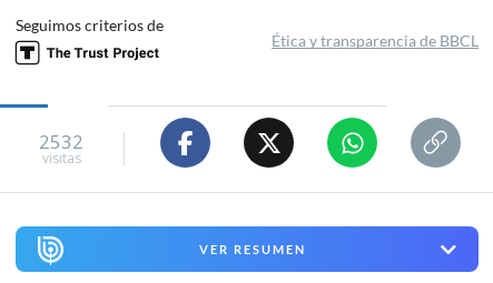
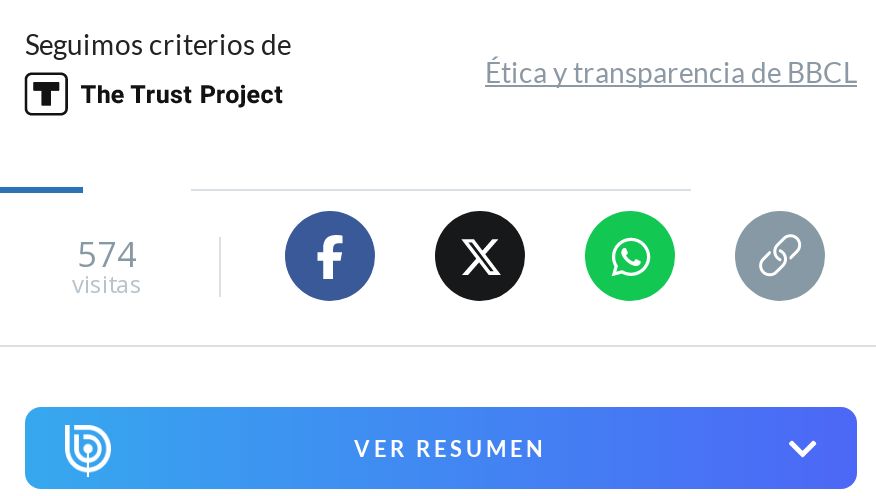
[39,129,83,154] 2532 -> [77,231,137,277] 574

